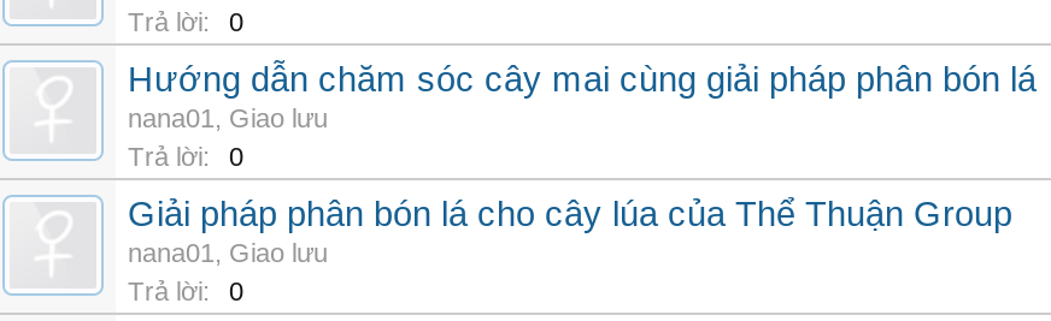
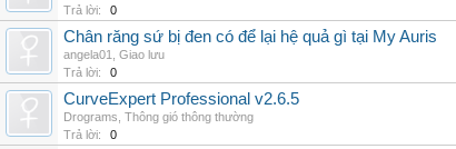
[128,60,1037,132] Hướng dẫn chăm sóc cây mai cùng giải pháp phân bón lá | nana01, Giao lưu -> [63,28,437,61] Chân răng sứ bị đen có để lại hệ quả gì tại My Auris | angela01, Giao lưu
[128,195,1012,267] Giải pháp phân bón lá cho cây lúa của Thể Thuận Group | nana01, Giao lưu -> [63,90,299,123] CurveExpert Professional v2.6.5 | Drograms, Thông gió thông thường

